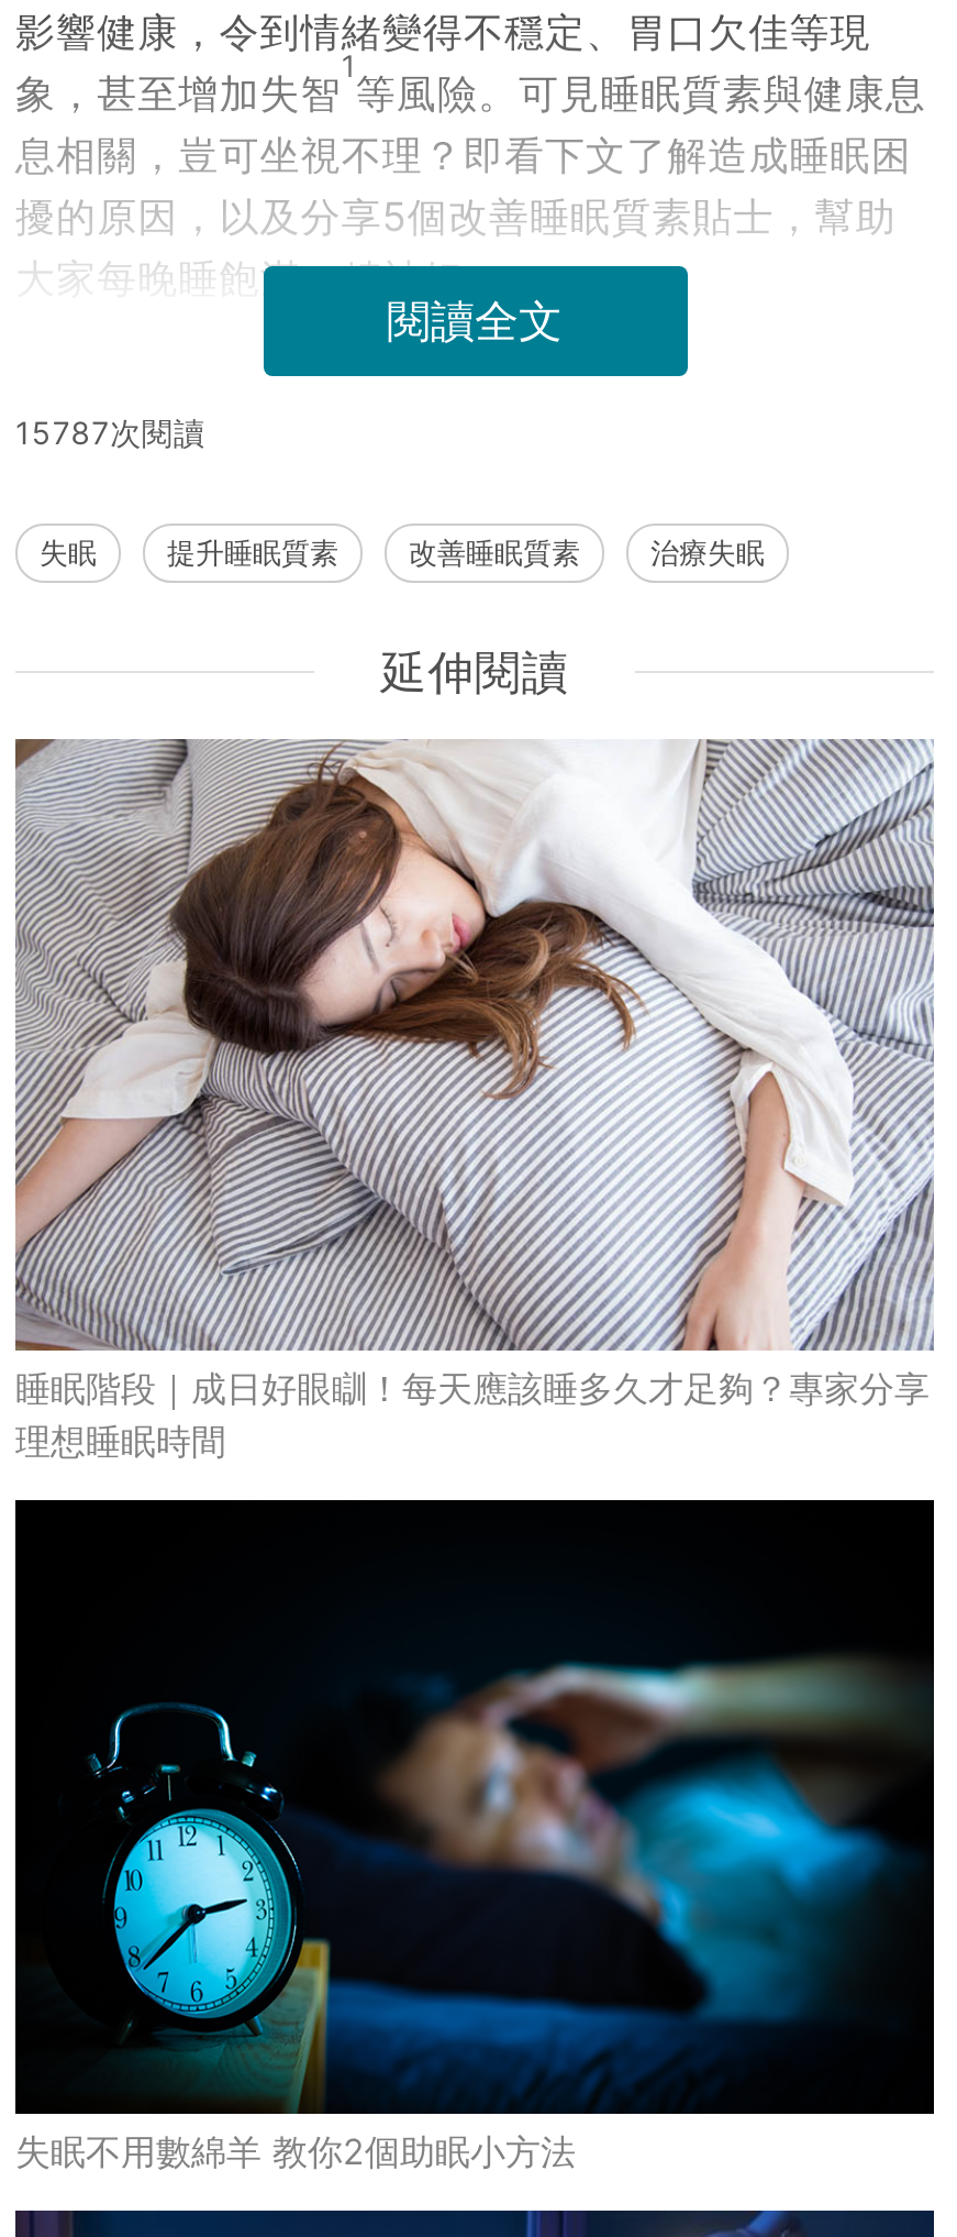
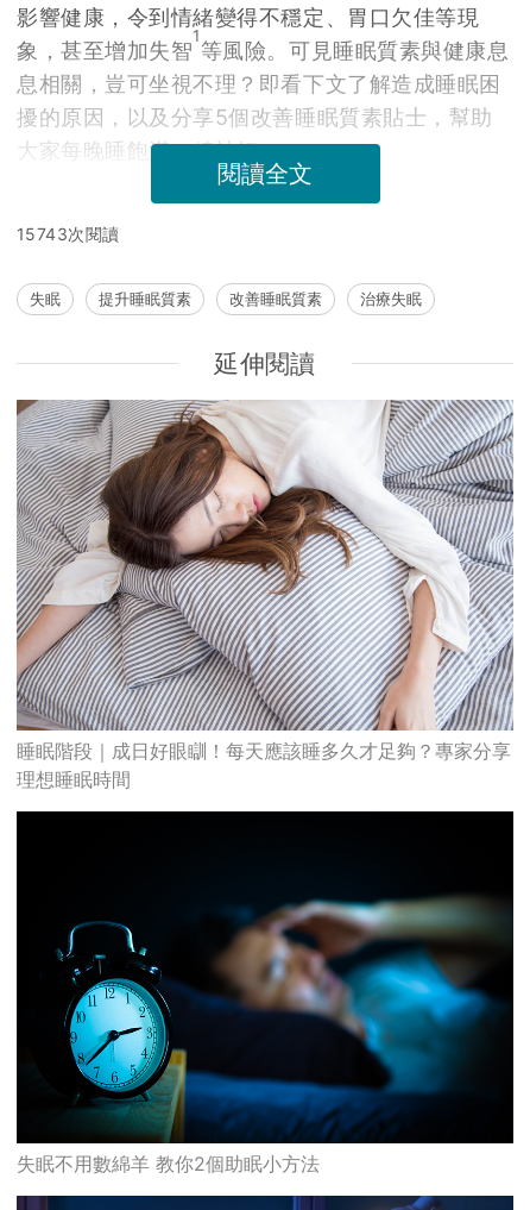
[15,413,205,450] 15787次閱讀 -> [17,223,119,244] 15743次閱讀

